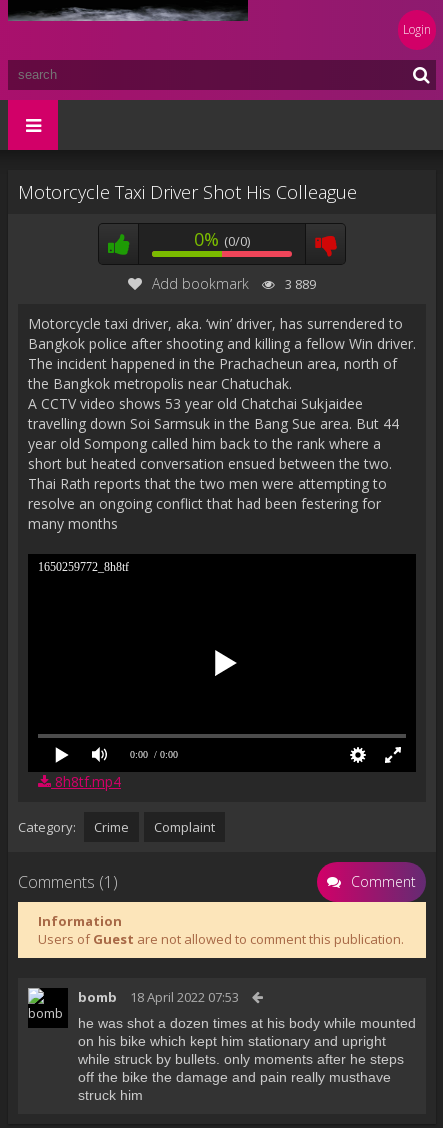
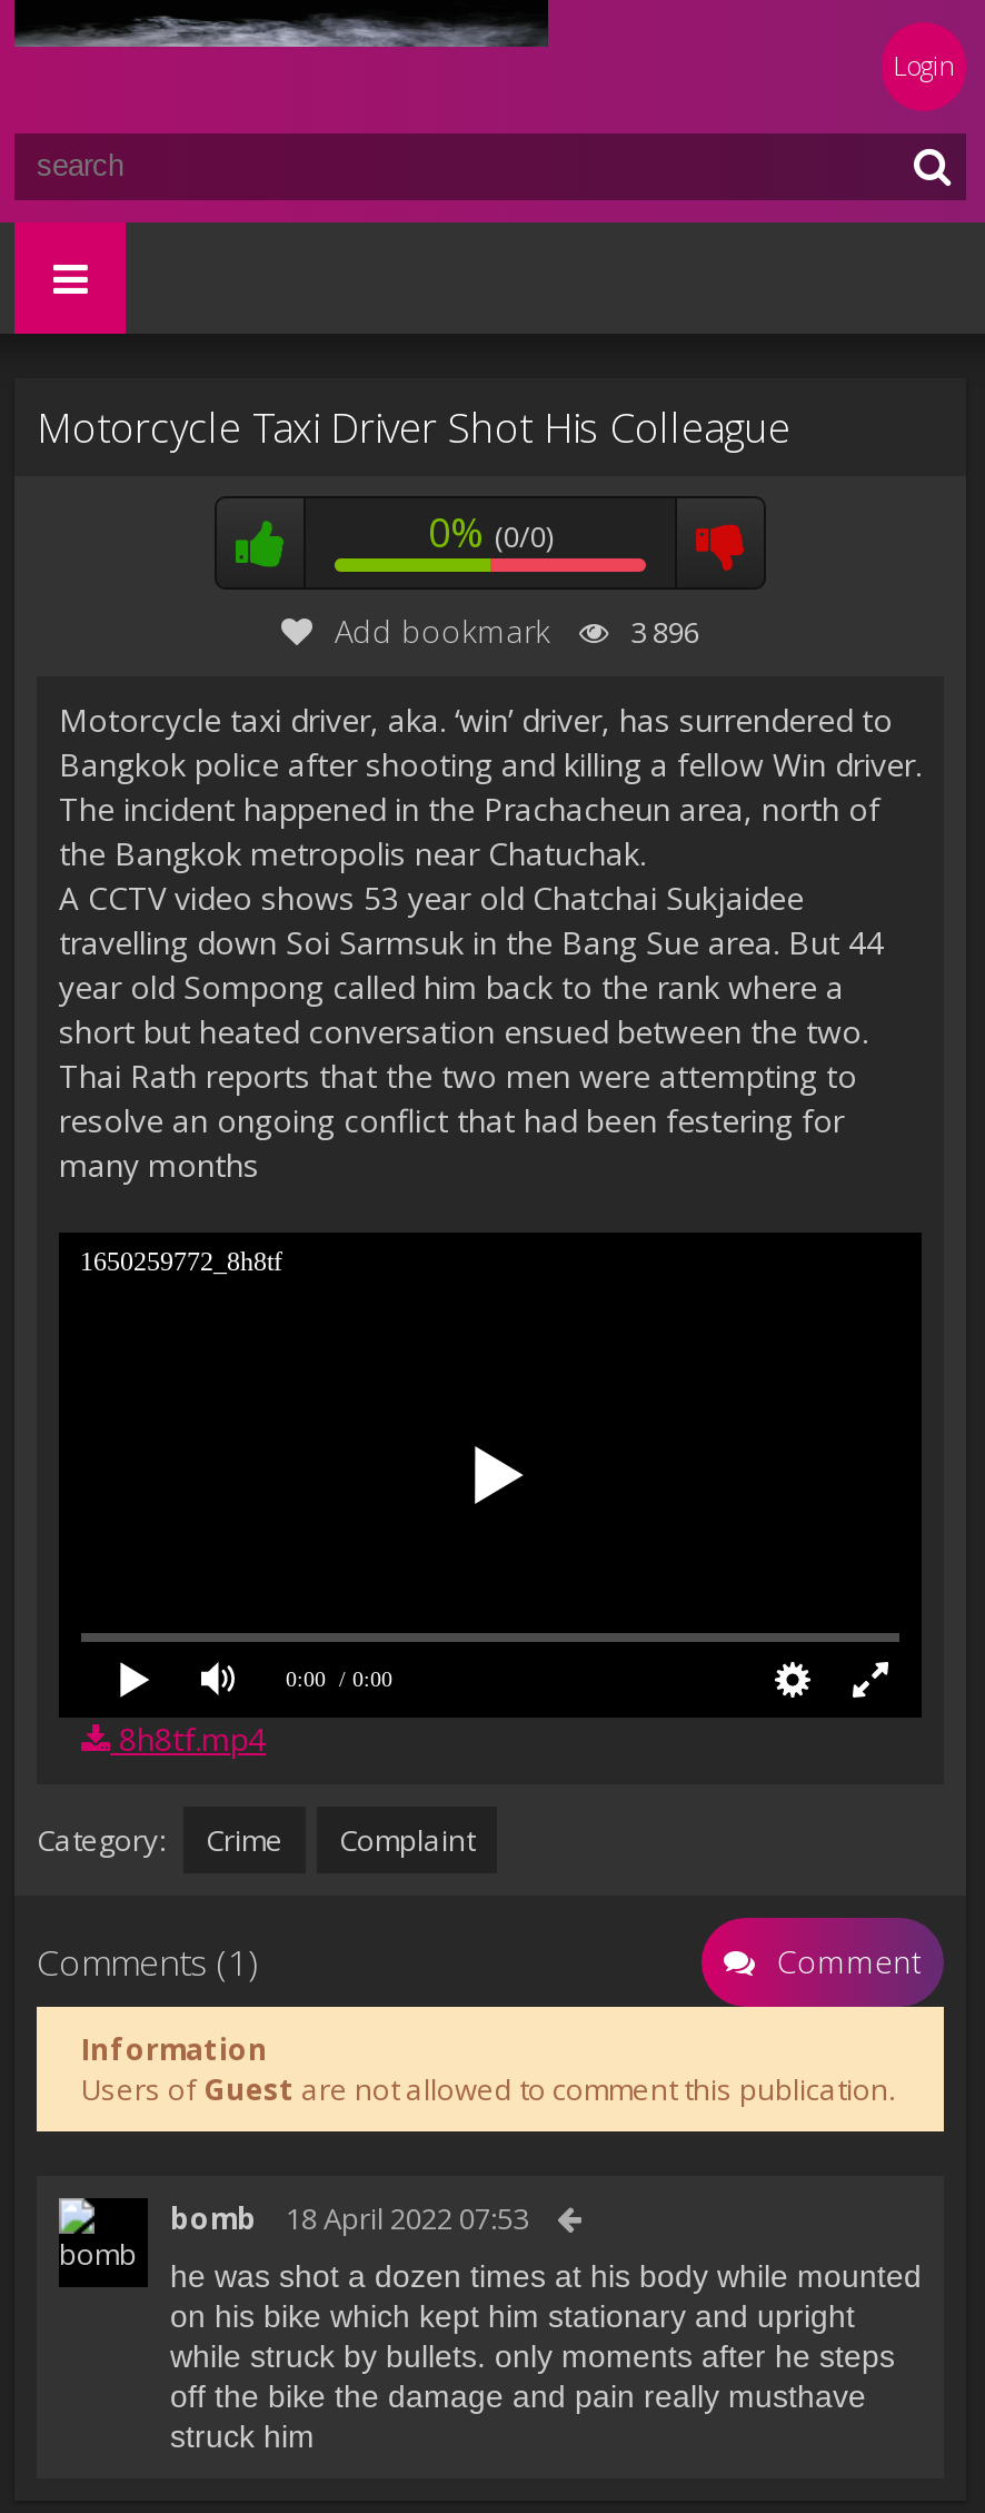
[152,274,316,293] Add bookmark 3 889 -> [335,610,699,652] Add bookmark 3 896

